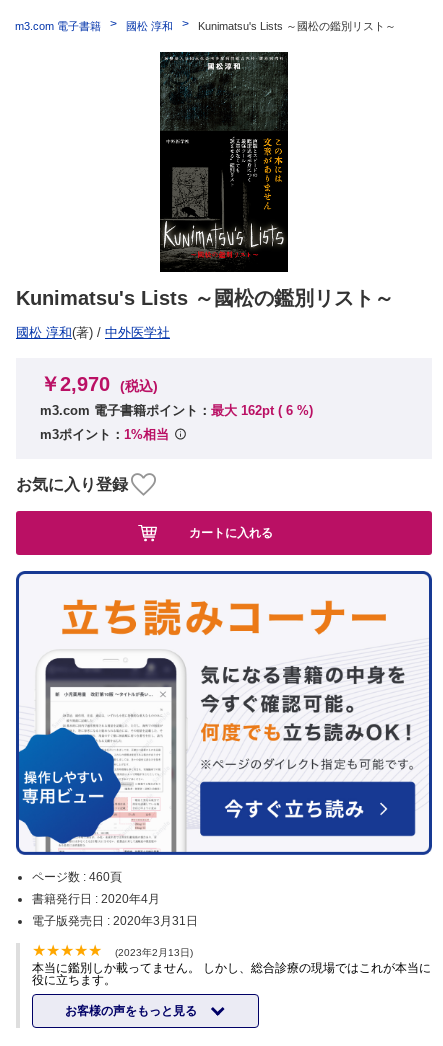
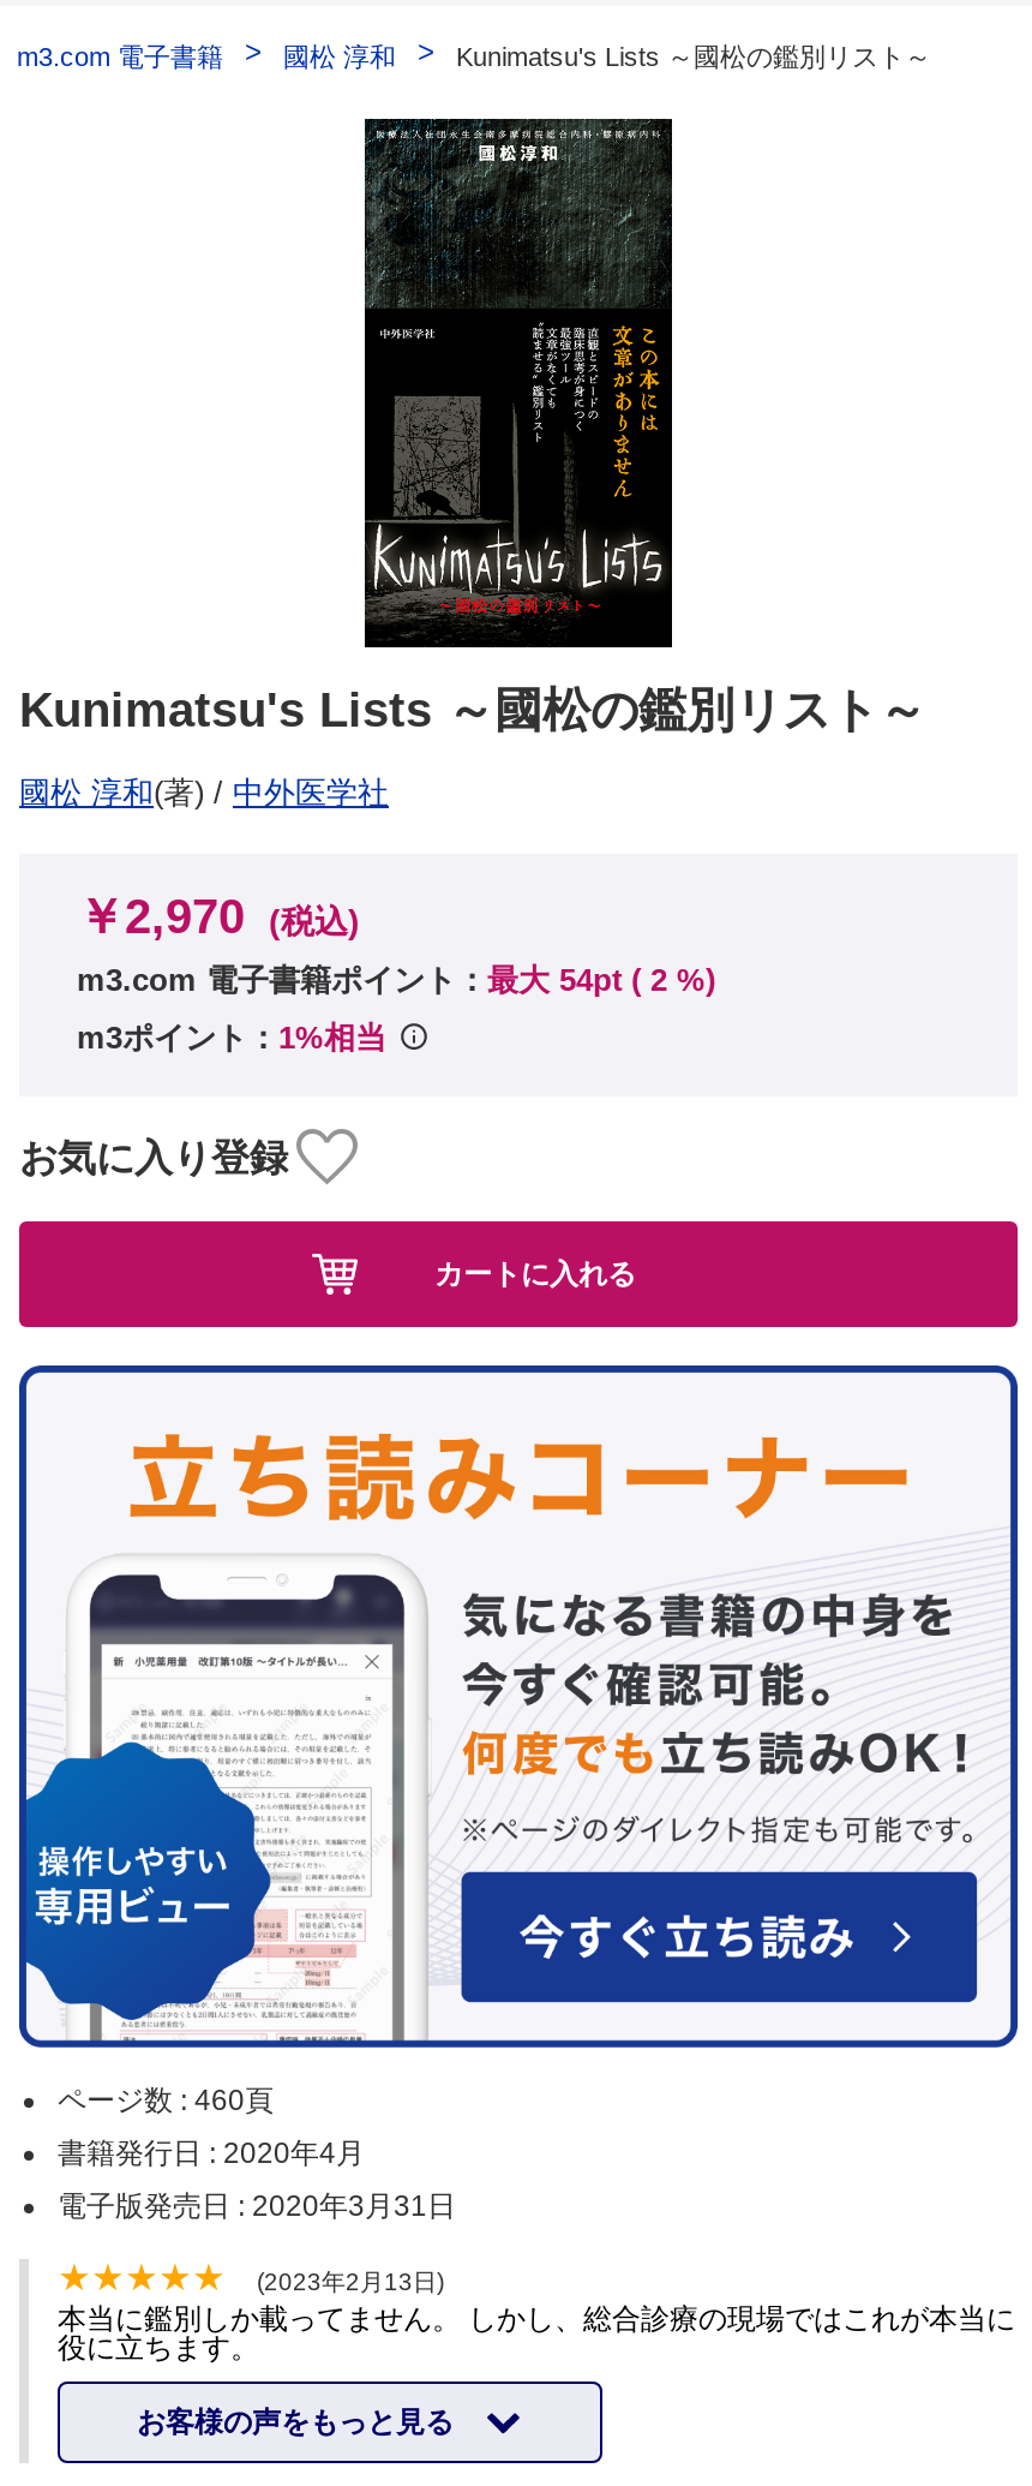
[40,403,313,418] m3.com 電子書籍ポイント：最大 162pt (6%) -> [77,962,715,998] m3.com 電子書籍ポイント：最大 54pt (2%)

